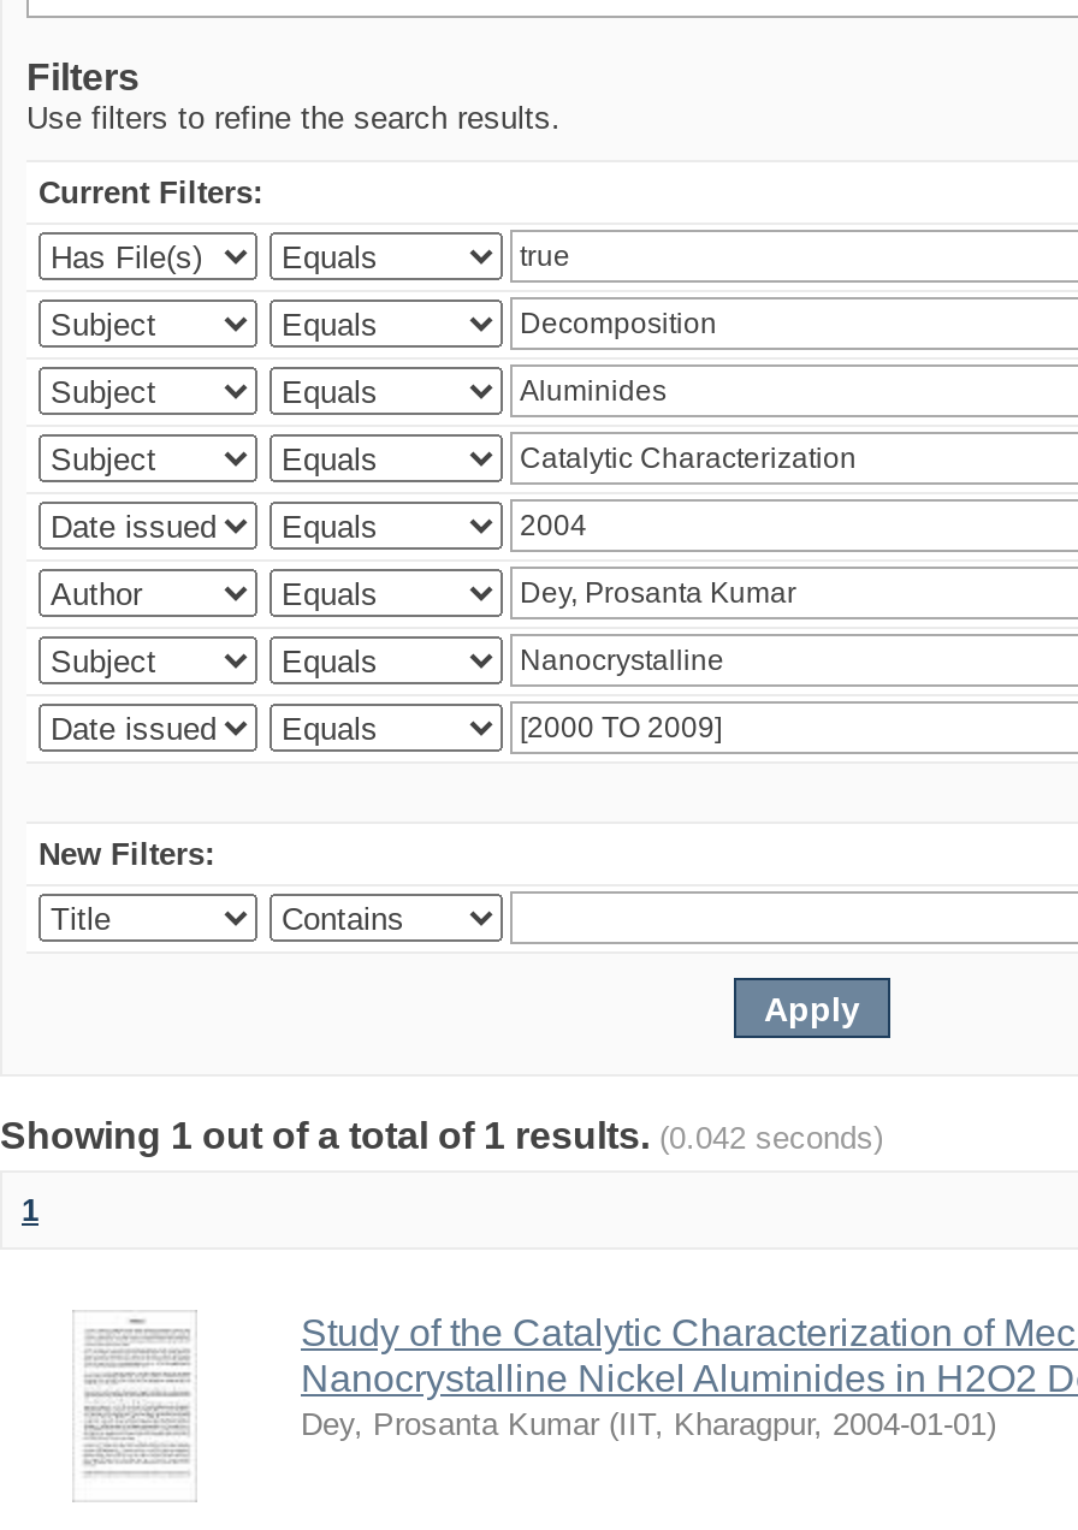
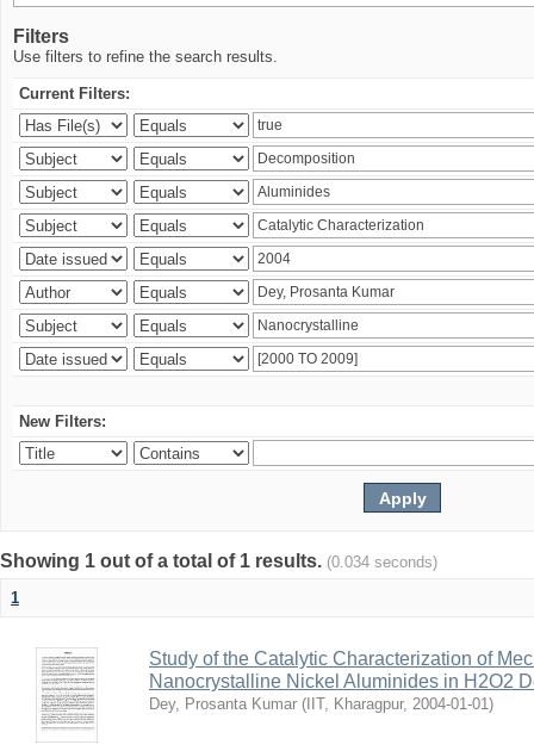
[0,1115,883,1156] Showing 1 out of a total of 1 results. (0.042 seconds) -> [0,551,437,571] Showing 1 out of a total of 1 results. (0.034 seconds)

